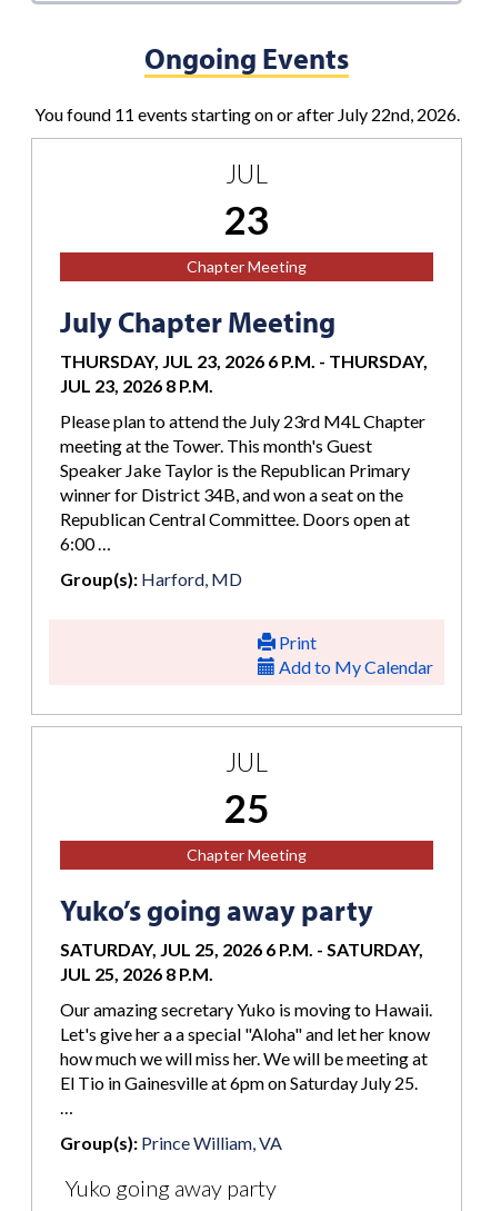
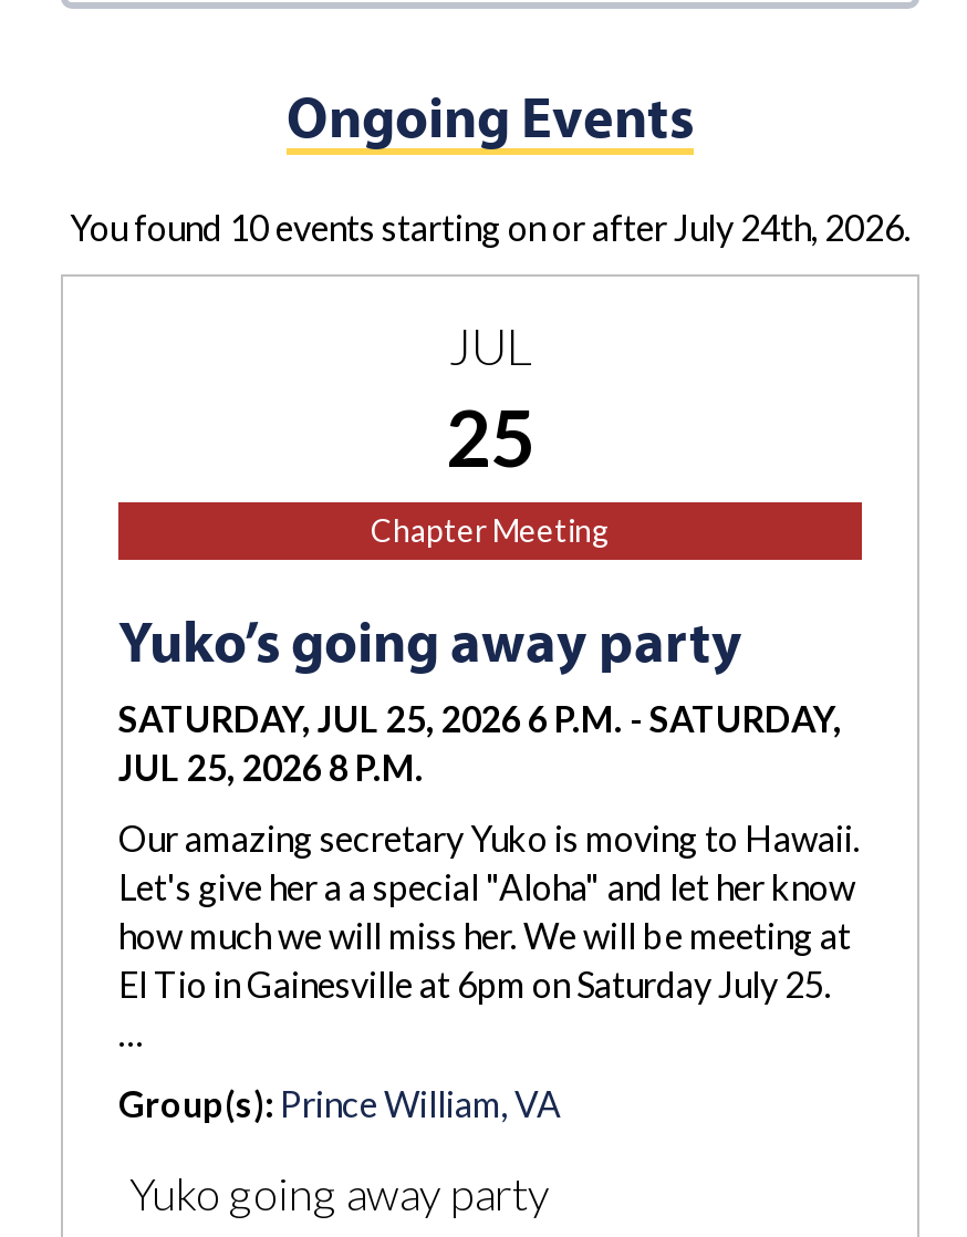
[34,103,459,678] You found 11 events starting on or after July 22nd, 2026. | JUL | 23 | Chapter Meeting | July Chapter Meeting | THURSDAY, JUL 23, 2026 6 P.M. - THURSDAY, | JUL 23, 2026 8 P.M. | Please plan to attend the July 23rd M4L Chapter | meeting at the Tower. This month's Guest | Speaker Jake Taylor is the Republican Primary | winner for District 34B, and won a seat on the | Republican Central Committee. Doors open at | 6:00 … | Group(s): Harford, MD | Print | Add to My Calendar -> [70,205,911,247] You found 10 events starting on or after July 24th, 2026.

